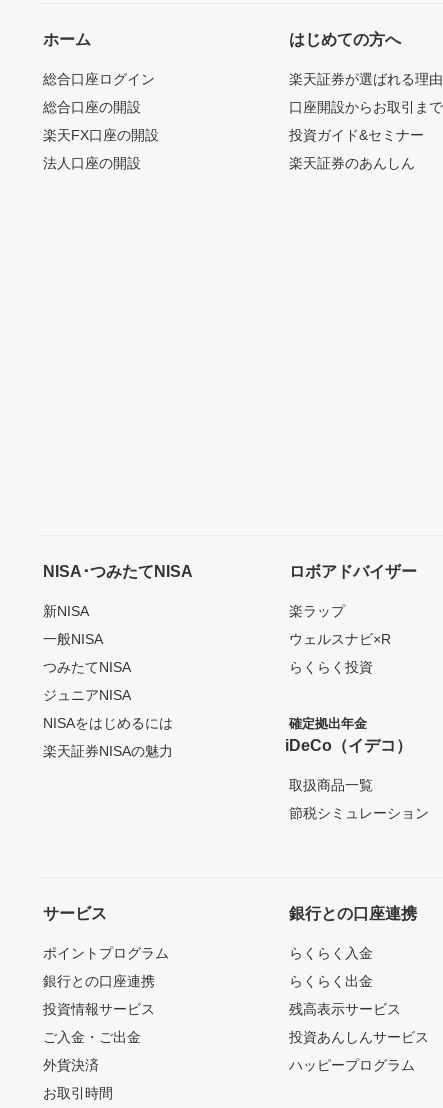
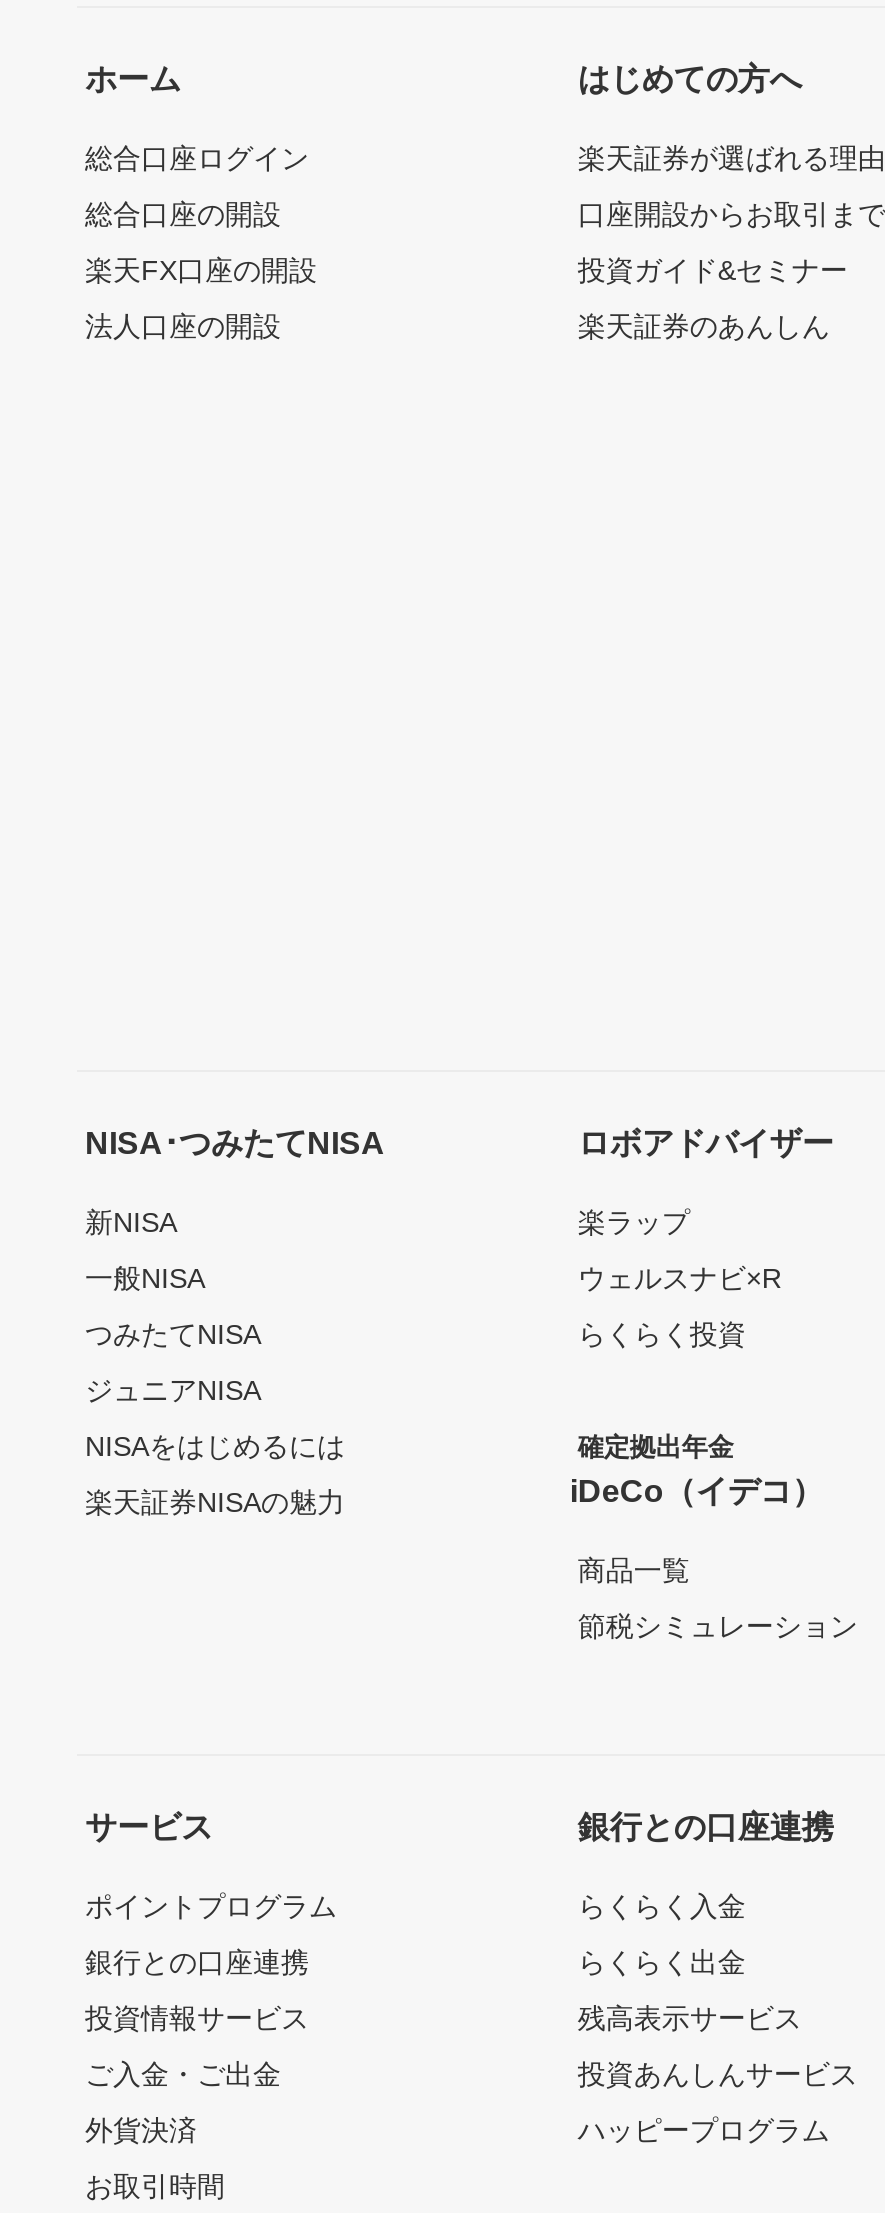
[289,777,373,793] 取扱商品一覧 -> [578,1554,690,1586] 商品一覧

